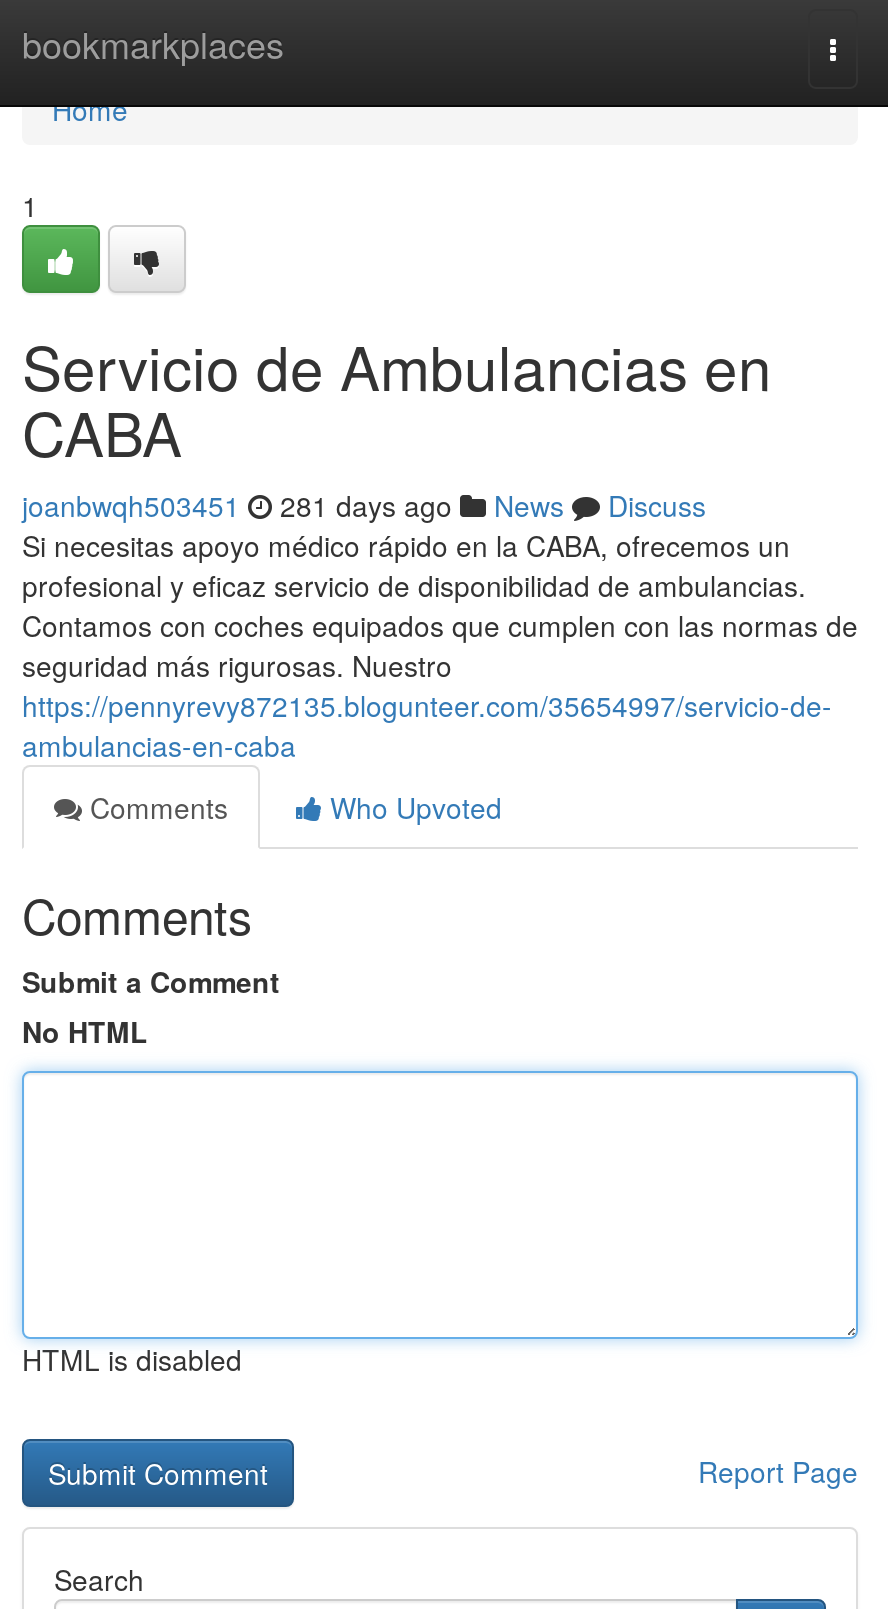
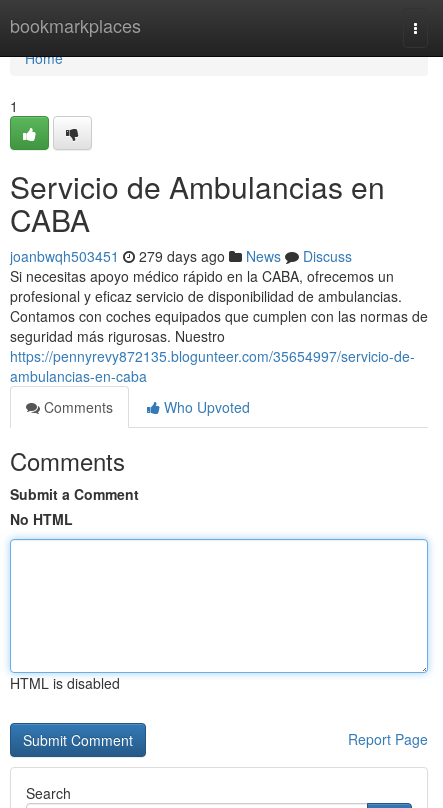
[22,485,706,525] joanbwqh503451 281 days ago News Discuss -> [10,246,352,266] joanbwqh503451 279 days ago News Discuss

